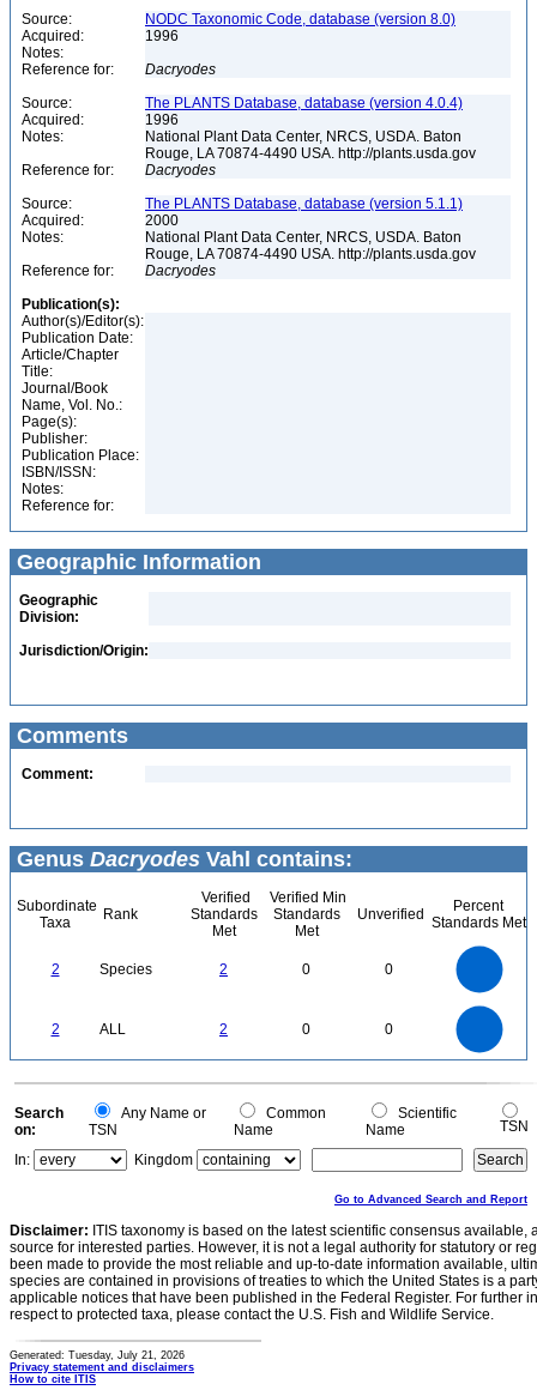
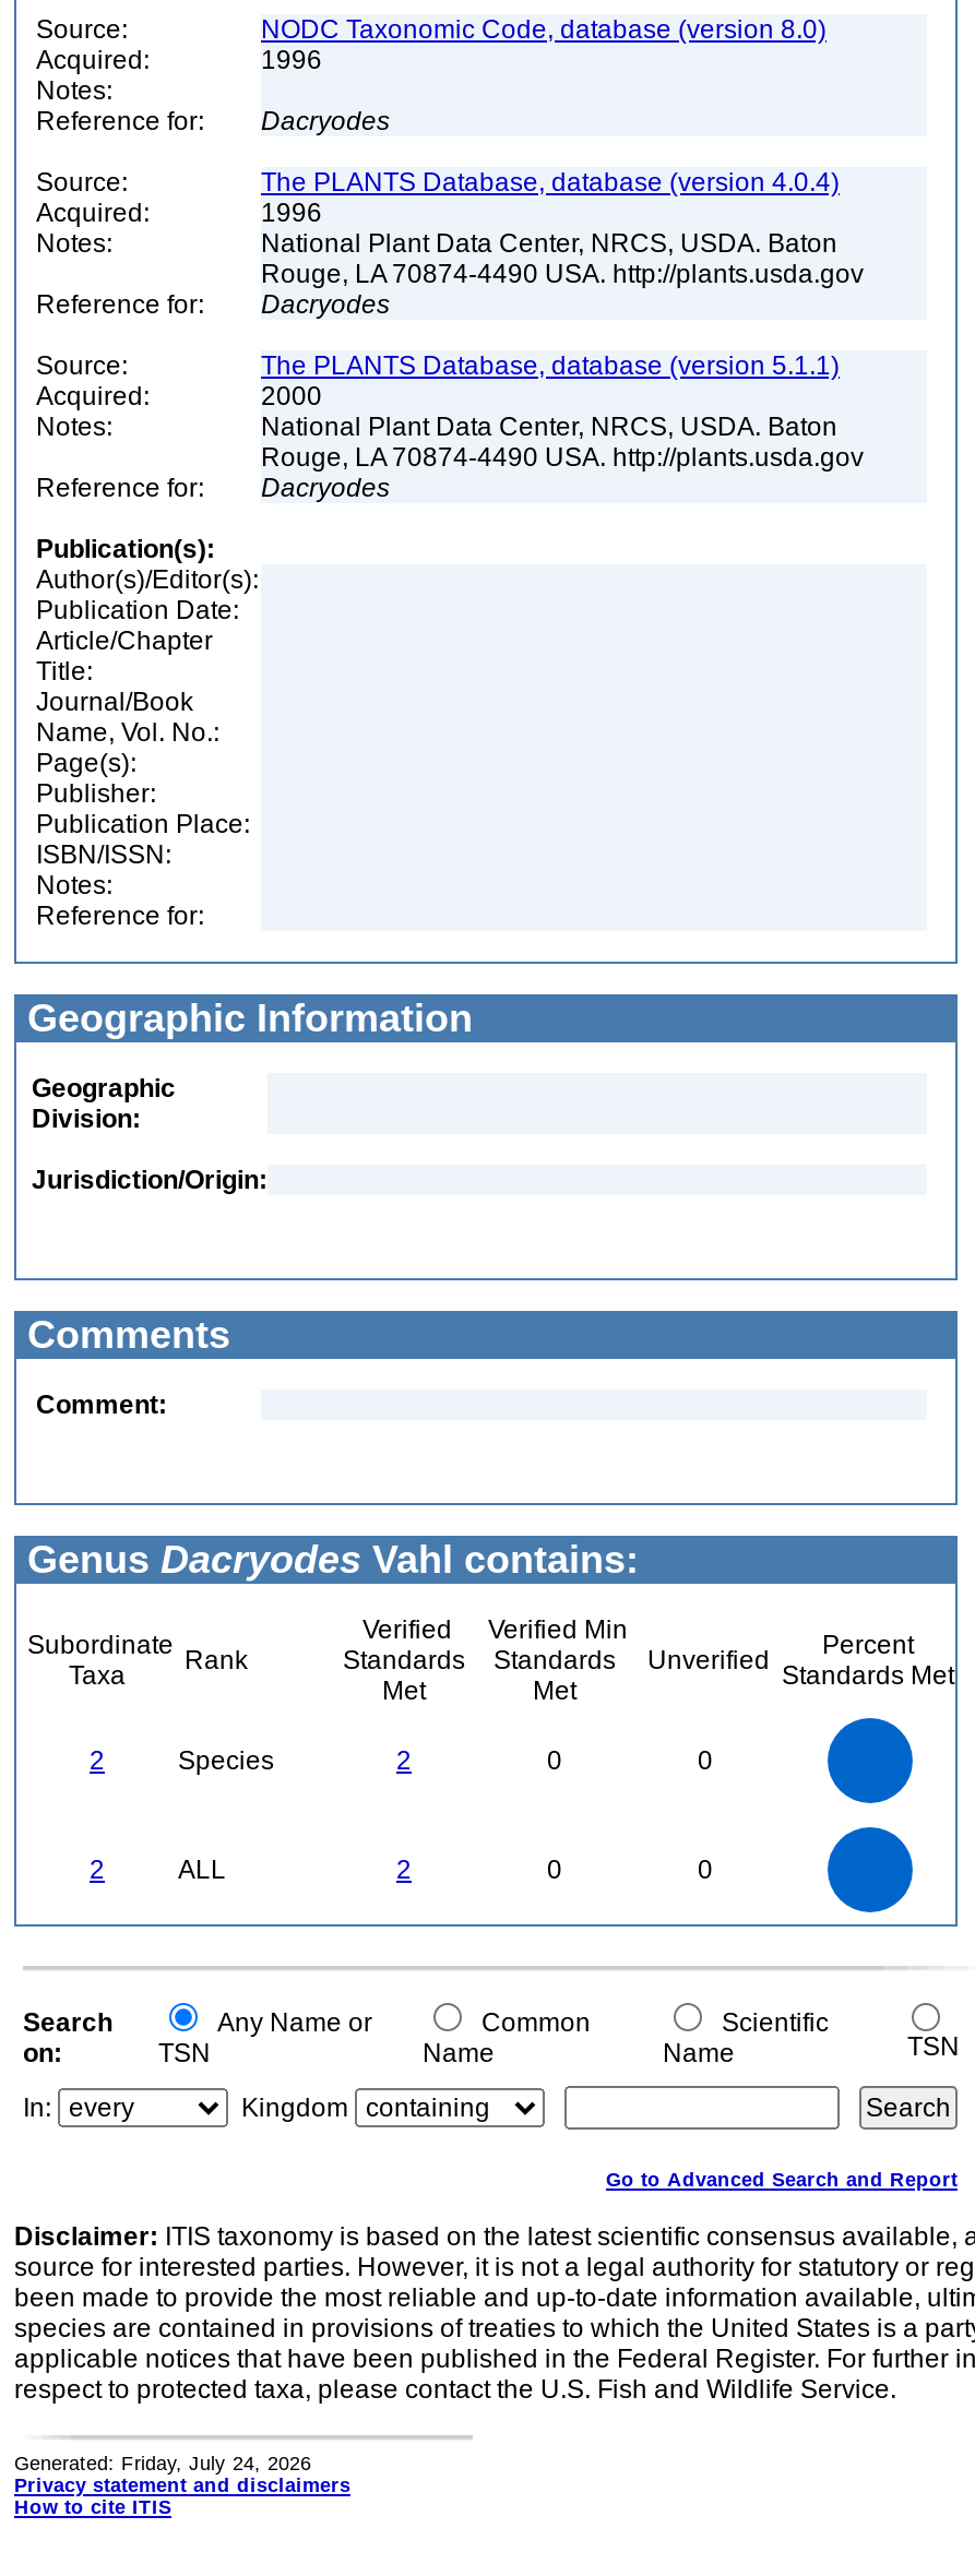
[10,1349,185,1361] Generated: Tuesday, July 21, 2026 -> [14,2453,311,2474] Generated: Friday, July 24, 2026

